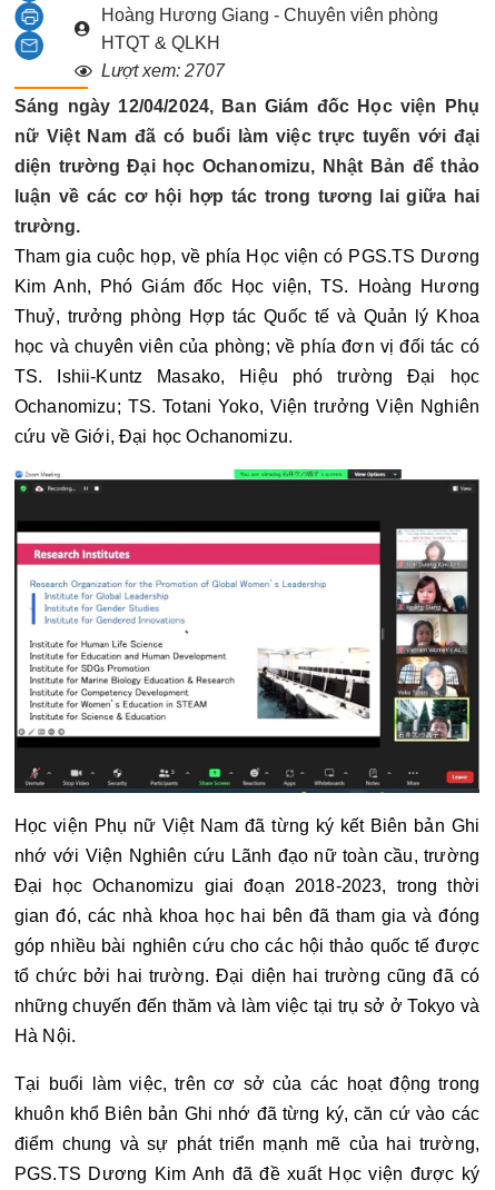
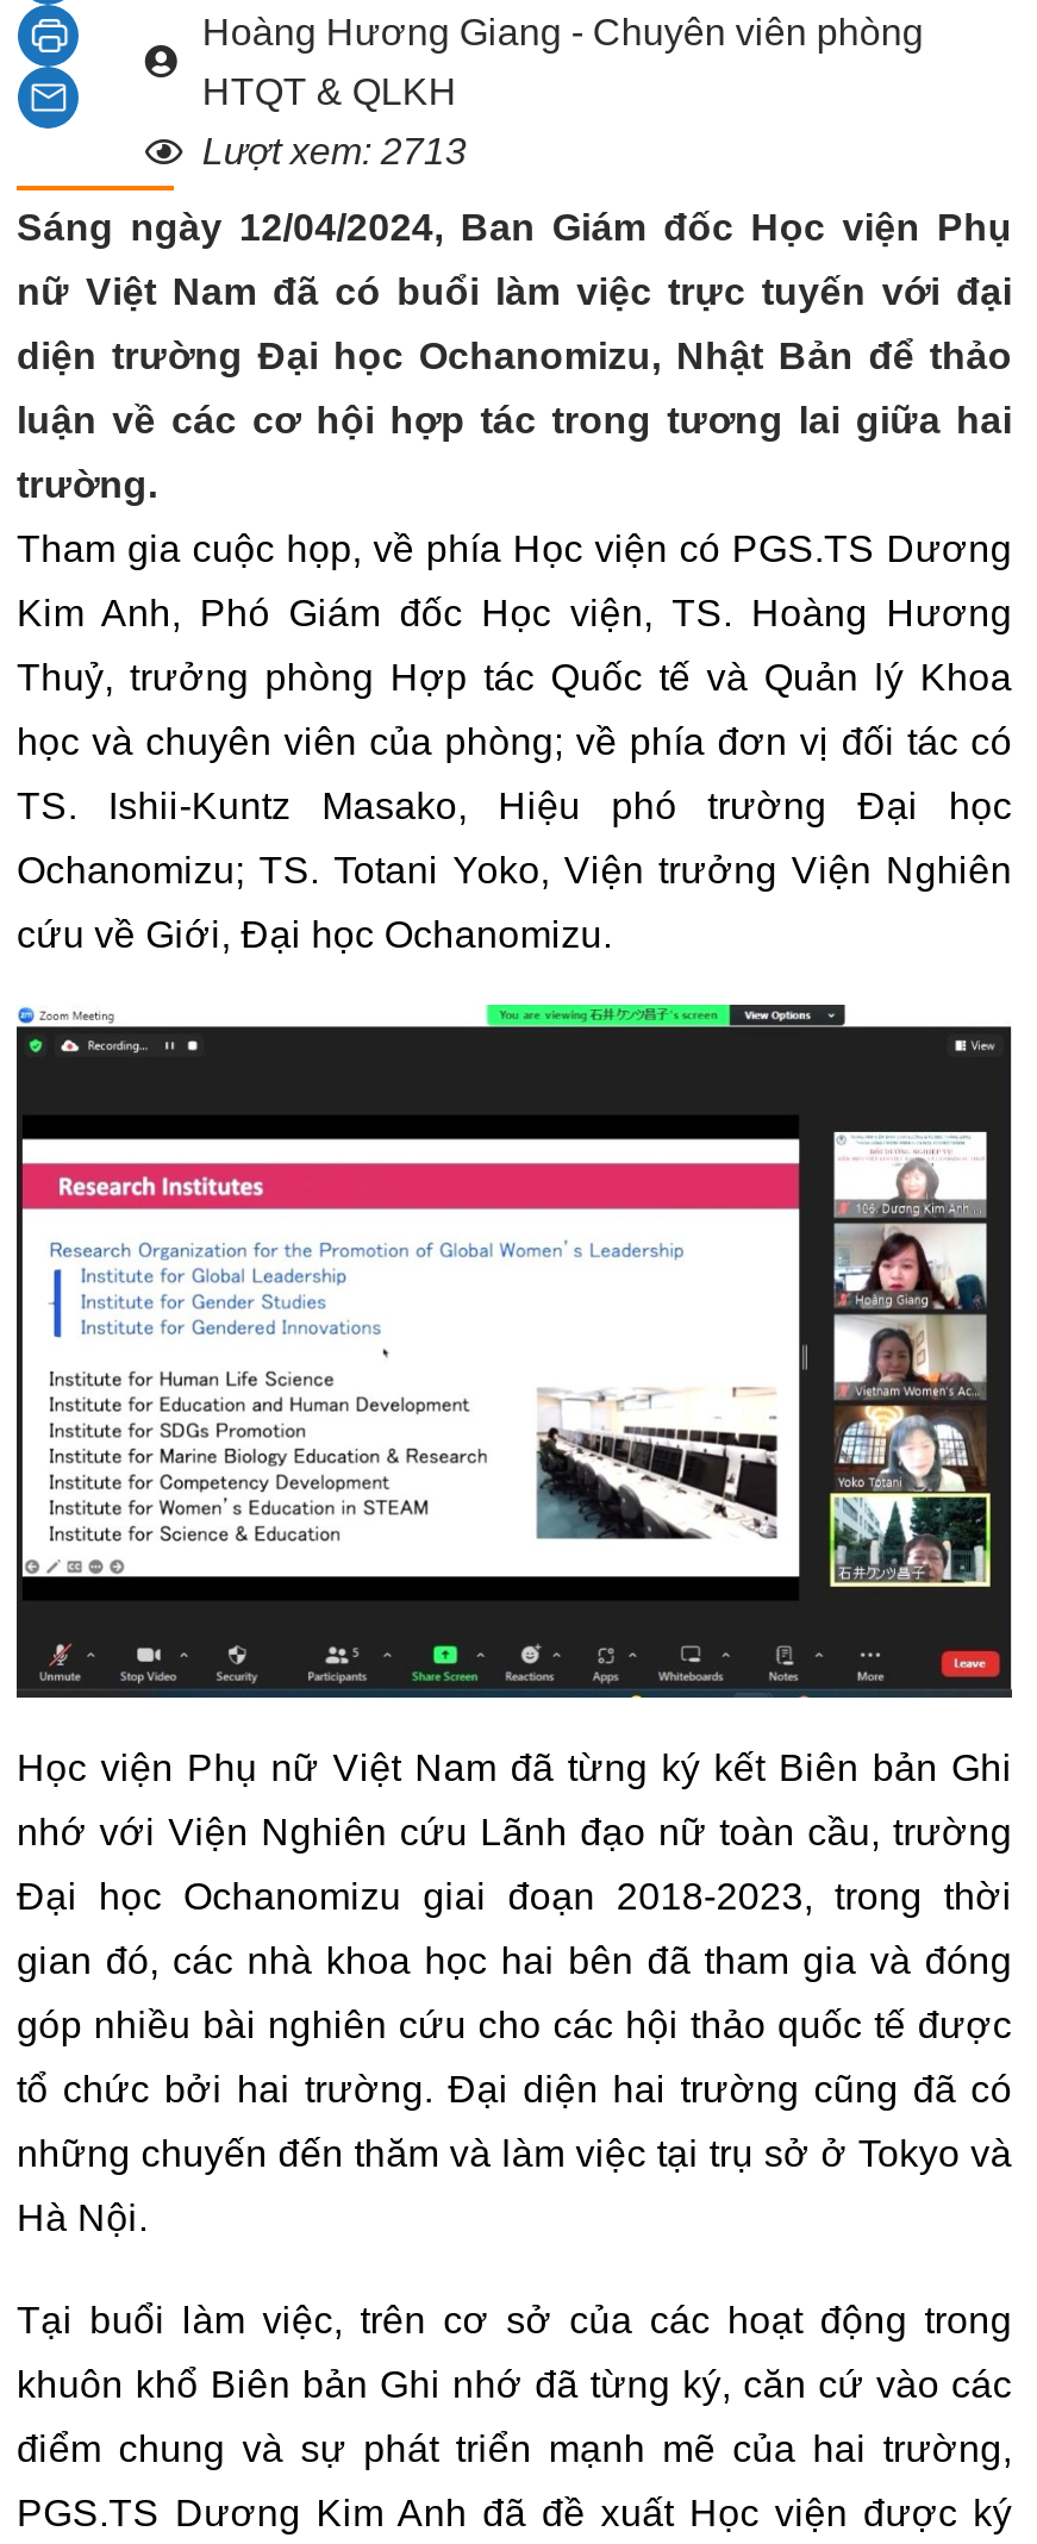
[101,61,224,80] Lượt xem: 2707 -> [202,131,466,171] Lượt xem: 2713

